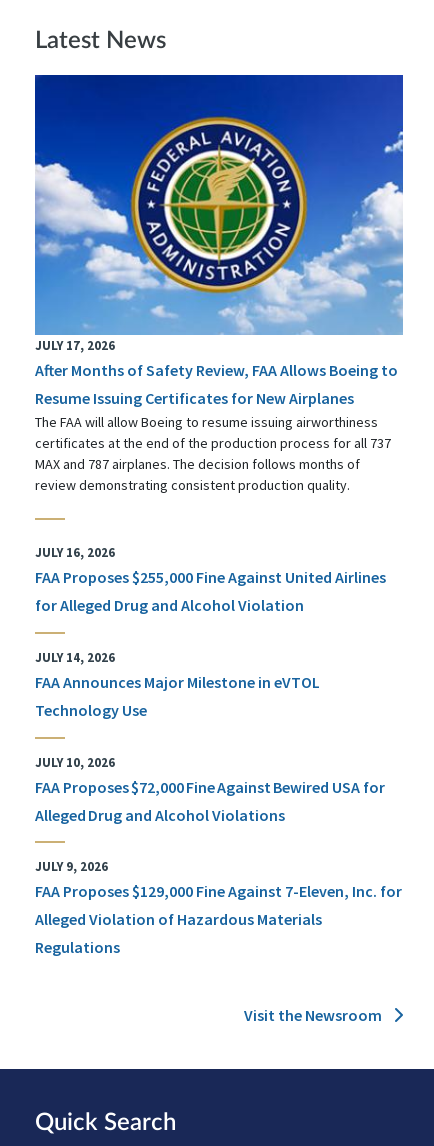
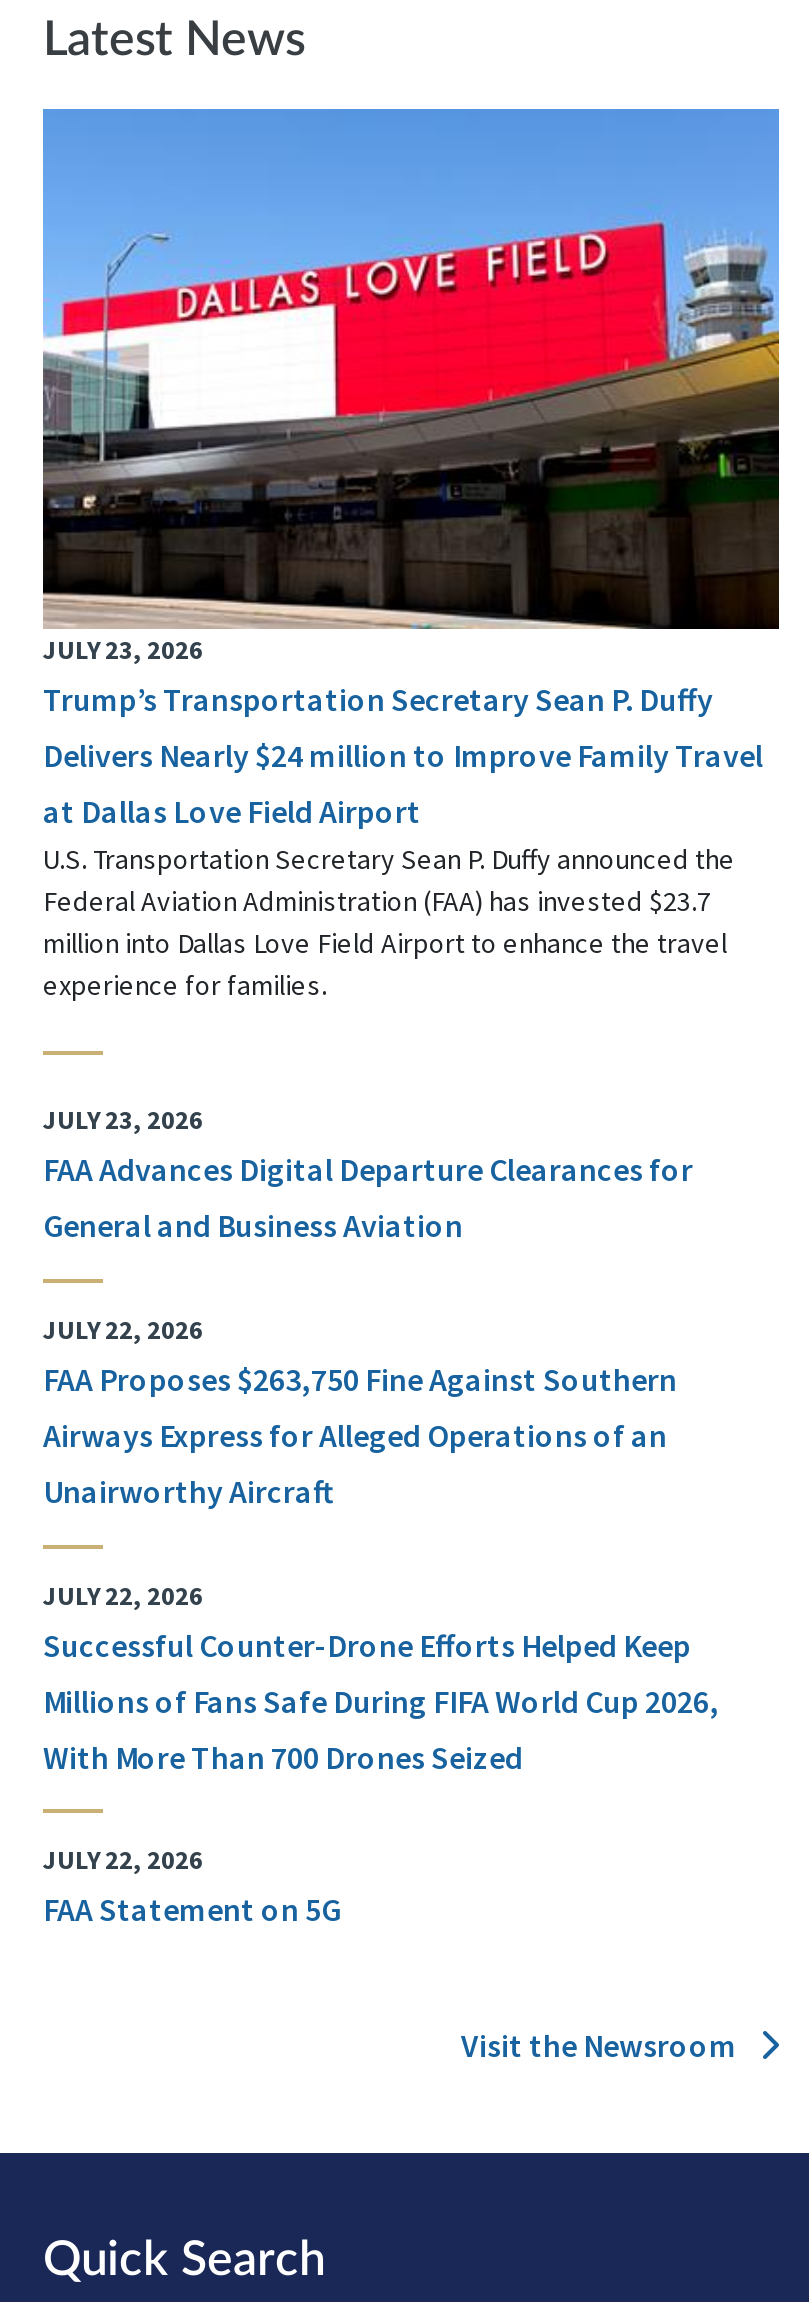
[34,74,404,494] [image] | JULY 17, 2026 | After Months of Safety Review, FAA Allows Boeing to | Resume Issuing Certificates for New Airplanes | The FAA will allow Boeing to resume issuing airworthiness | certificates at the end of the production process for all 737 | MAX and 787 airplanes. The decision follows months of | review demonstrating consistent production quality. -> [41,107,781,1002] [image] | JULY 23, 2026 | Trump’s Transportation Secretary Sean P. Duffy | Delivers Nearly $24 million to Improve Family Travel | at Dallas Love Field Airport | U.S. Transportation Secretary Sean P. Duffy announced the | Federal Aviation Administration (FAA) has invested $23.7 | million into Dallas Love Field Airport to enhance the travel | experience for families.
[35,544,386,615] JULY 16, 2026 | FAA Proposes $255,000 Fine Against United Airlines | for Alleged Drug and Alcohol Violation -> [43,1104,693,1246] JULY 23, 2026 | FAA Advances Digital Departure Clearances for | General and Business Aviation
[35,649,320,720] JULY 14, 2026 | FAA Announces Major Milestone in eVTOL | Technology Use -> [43,1313,677,1511] JULY 22, 2026 | FAA Proposes $263,750 Fine Against Southern | Airways Express for Alleged Operations of an | Unairworthy Aircraft
[35,754,385,825] JULY 10, 2026 | FAA Proposes $72,000 Fine Against Bewired USA for | Alleged Drug and Alcohol Violations -> [43,1578,719,1776] JULY 22, 2026 | Successful Counter-Drone Efforts Helped Keep | Millions of Fans Safe During FIFA World Cup 2026, | With More Than 700 Drones Seized
[35,858,402,957] JULY 9, 2026 | FAA Proposes $129,000 Fine Against 7-Eleven, Inc. for | Alleged Violation of Hazardous Materials | Regulations -> [43,1843,341,1929] JULY 22, 2026 | FAA Statement on 5G

